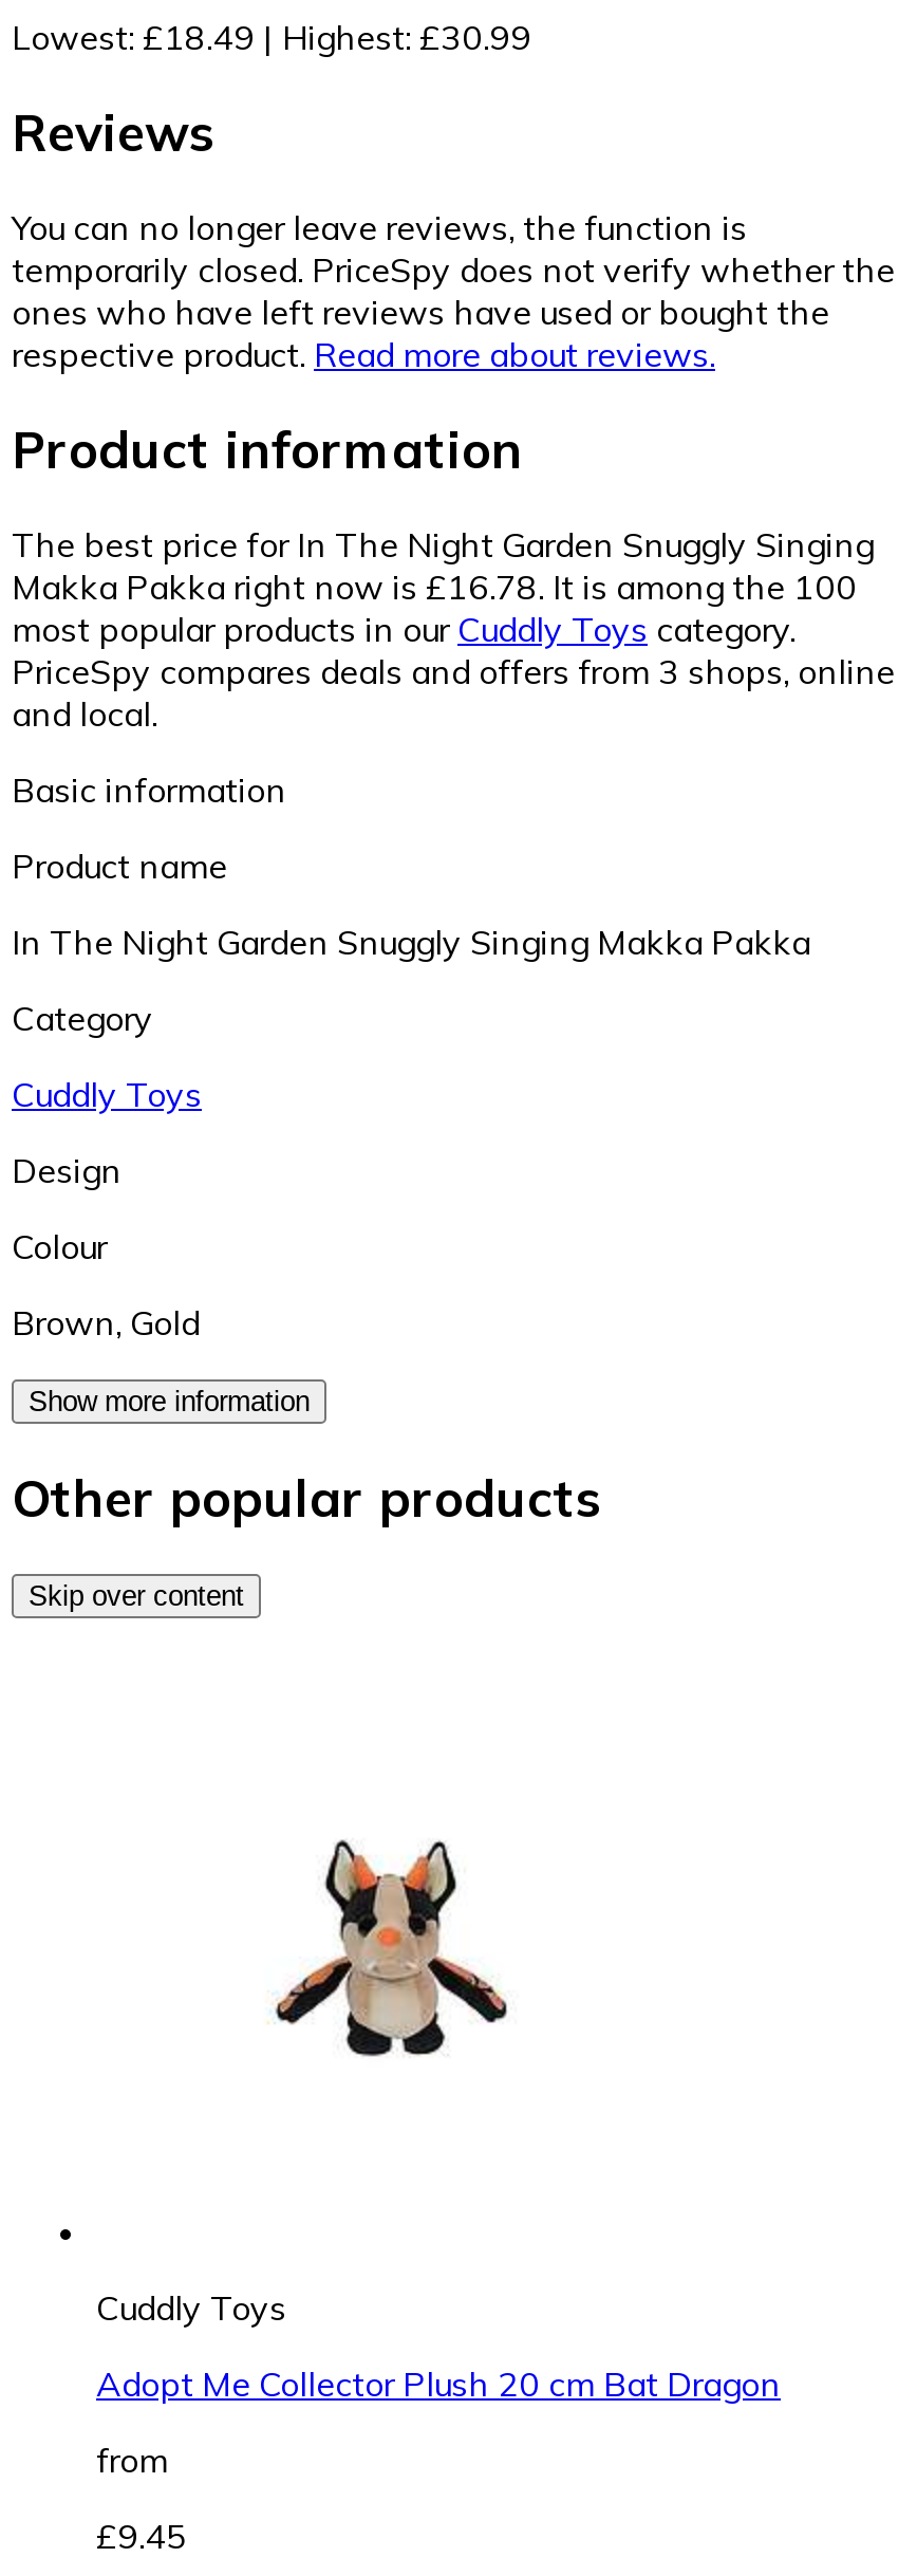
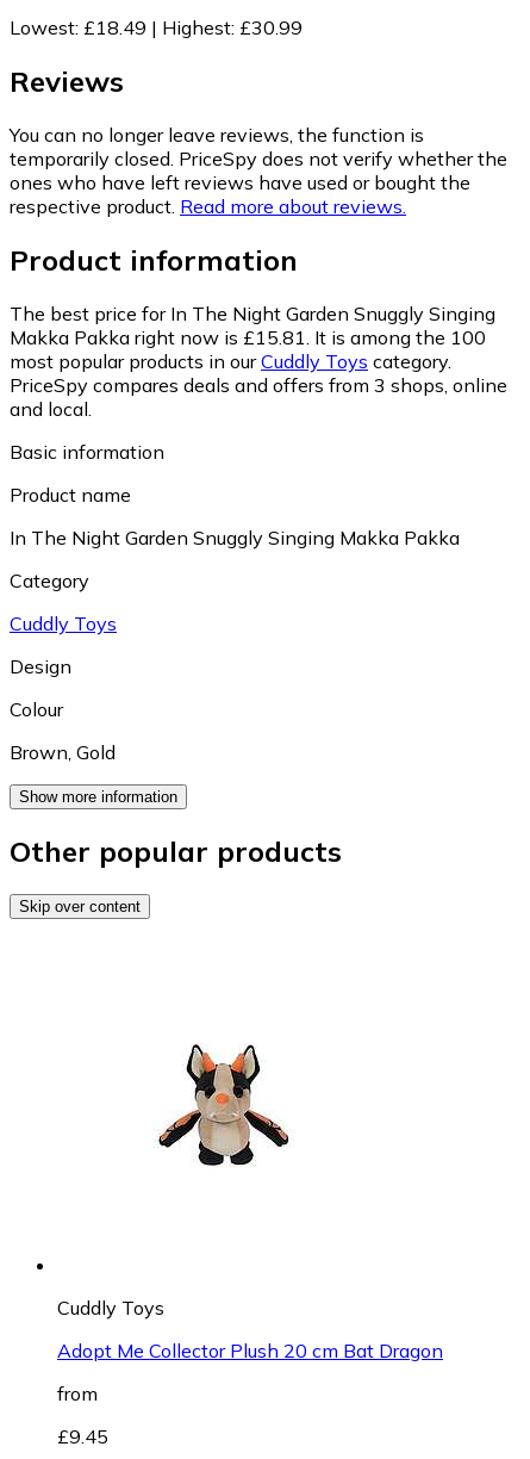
[12,566,857,608] Makka Pakka right now is £16.78. It is among the 100 -> [10,325,486,349] Makka Pakka right now is £15.81. It is among the 100

